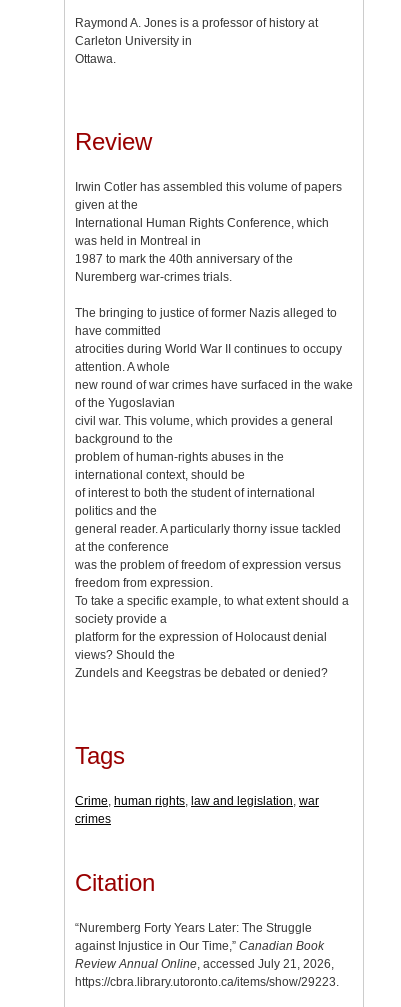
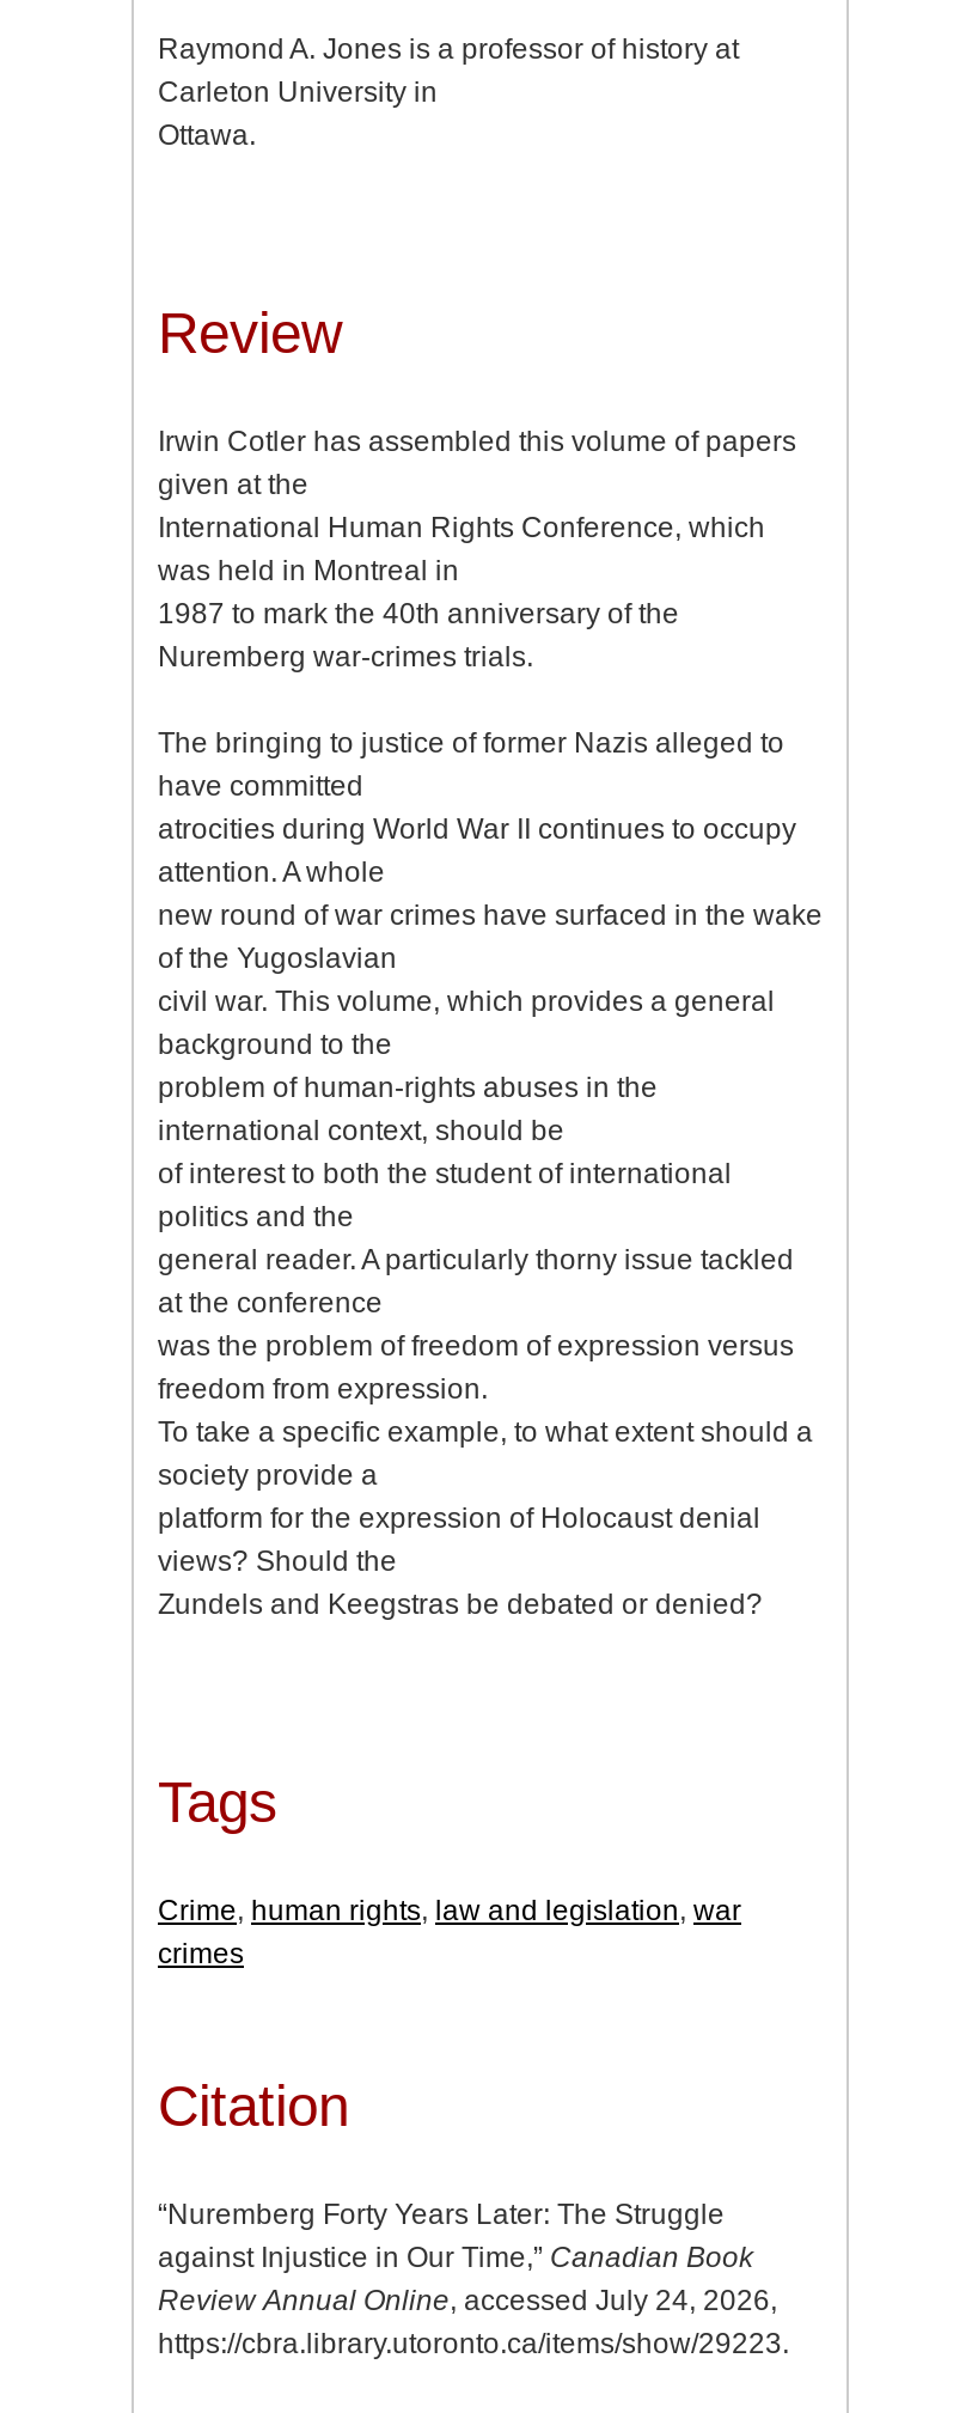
[75,957,334,971] Review Annual Online, accessed July 21, 2026, -> [158,2285,777,2318] Review Annual Online, accessed July 24, 2026,

